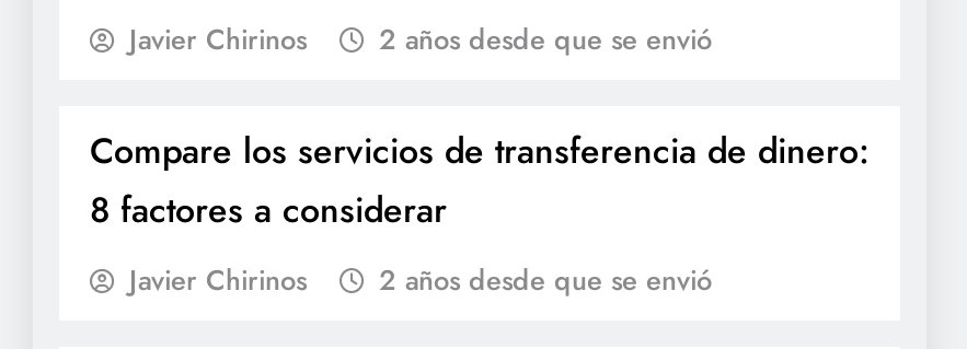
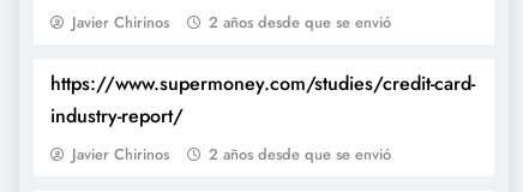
[90,126,870,235] Compare los servicios de transferencia de dinero: | 8 factores a considerar -> [50,69,475,129] https://www.supermoney.com/studies/credit-card- | industry-report/

